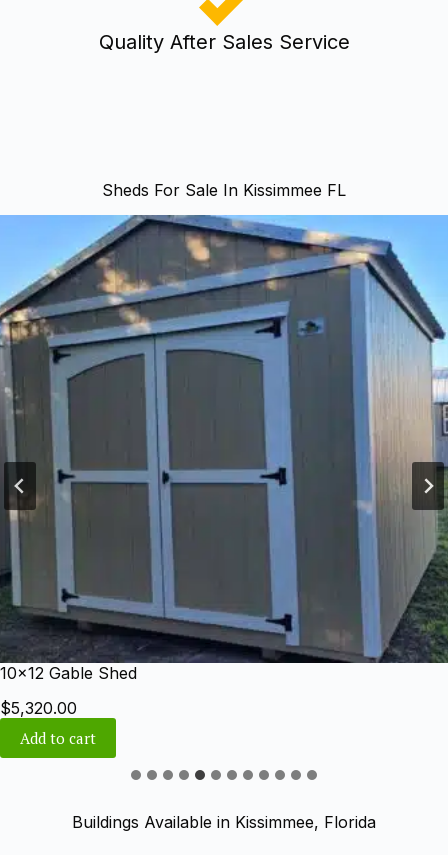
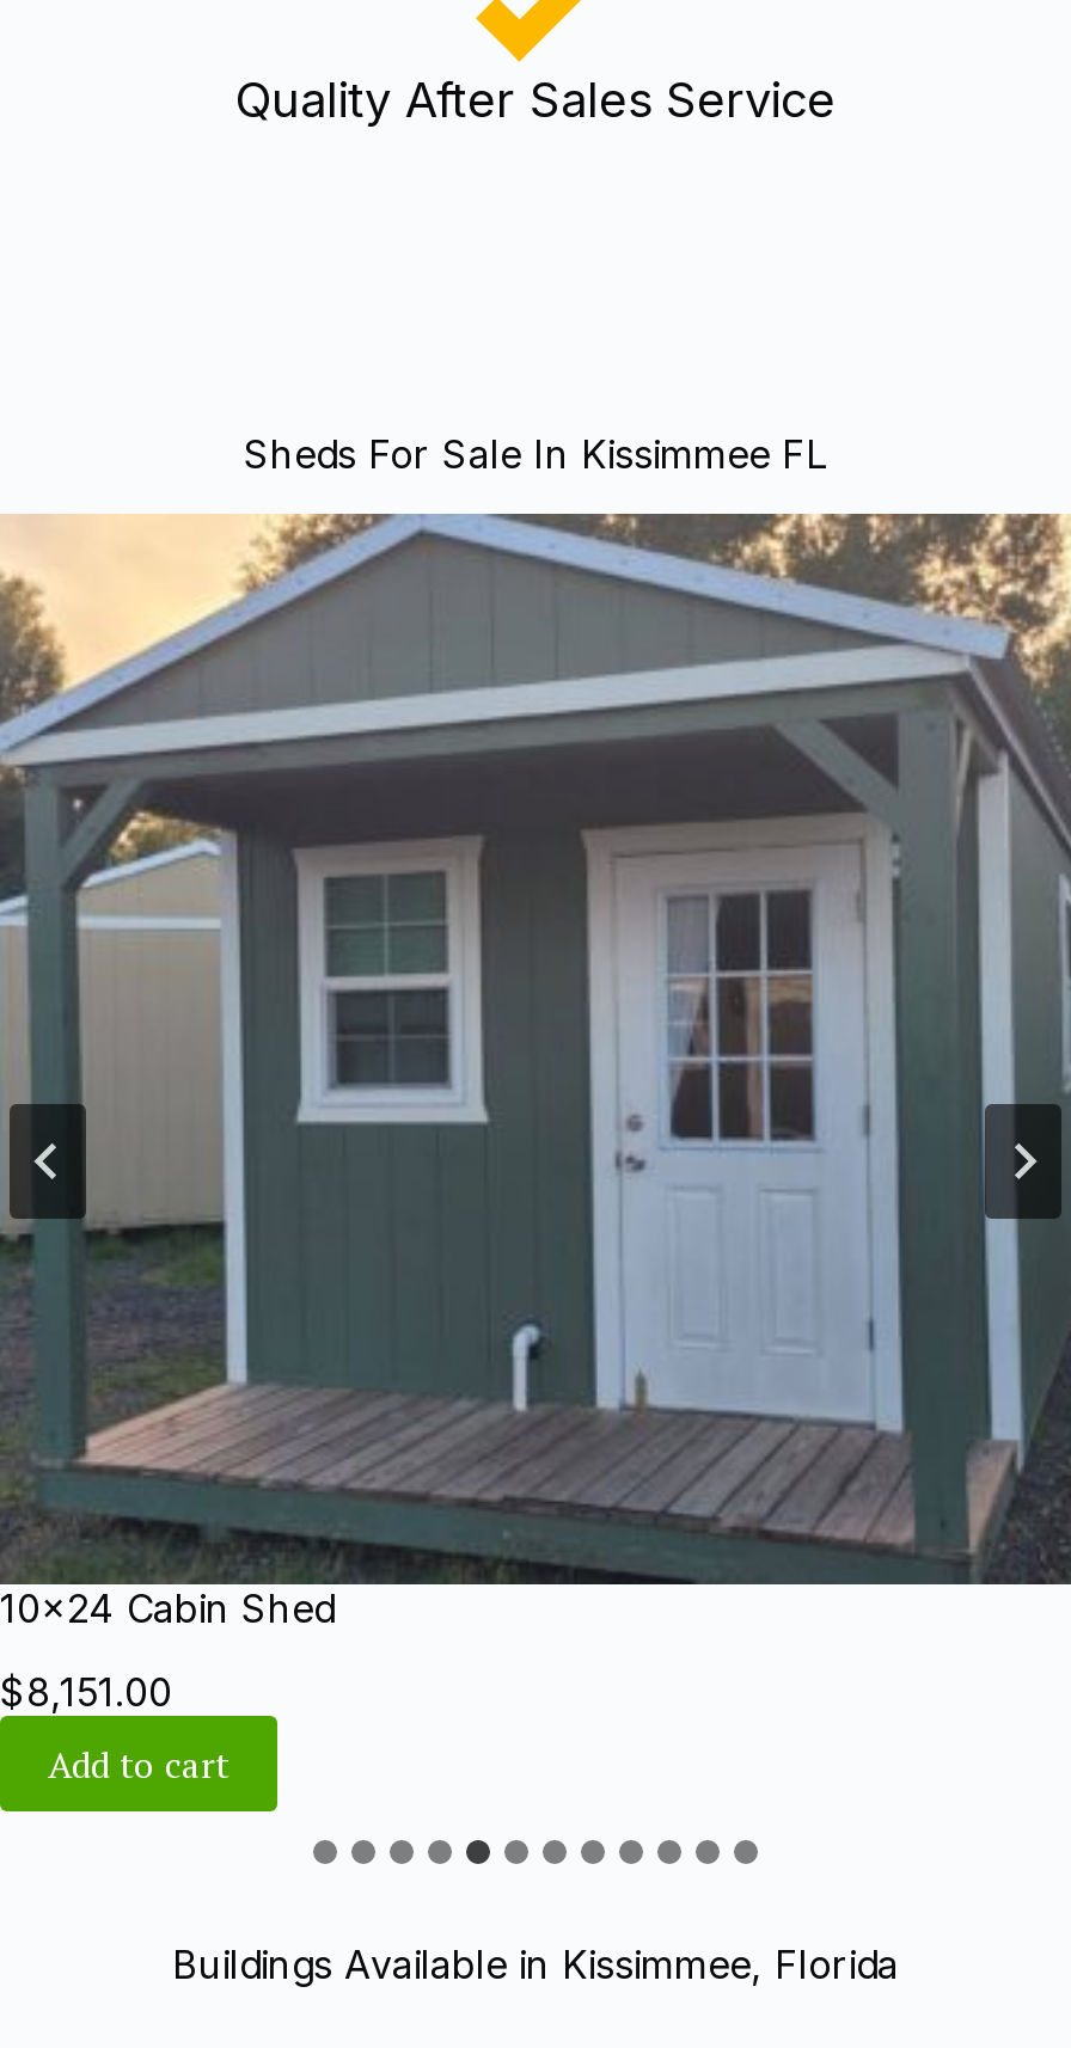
[0,214,445,683] [image] | 10×12 Gable Shed -> [0,511,1064,1631] [image] | 10×24 Cabin Shed
[0,697,77,717] $5,320.00 -> [0,1667,172,1715] $8,151.00

